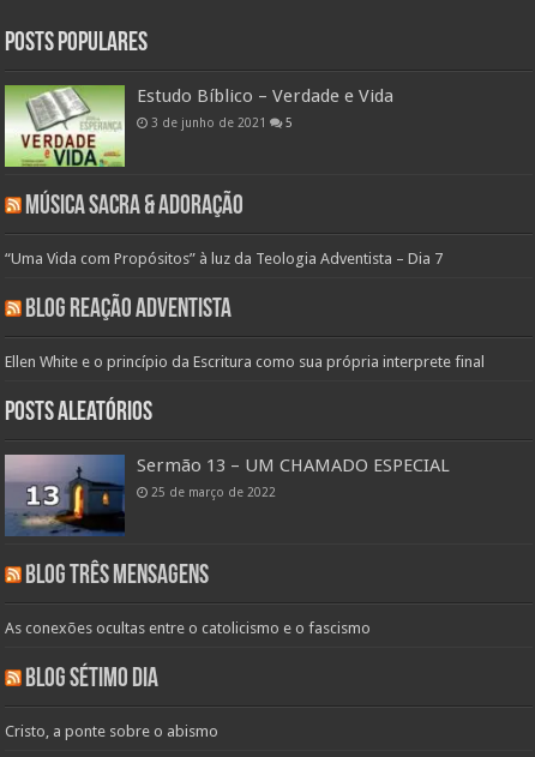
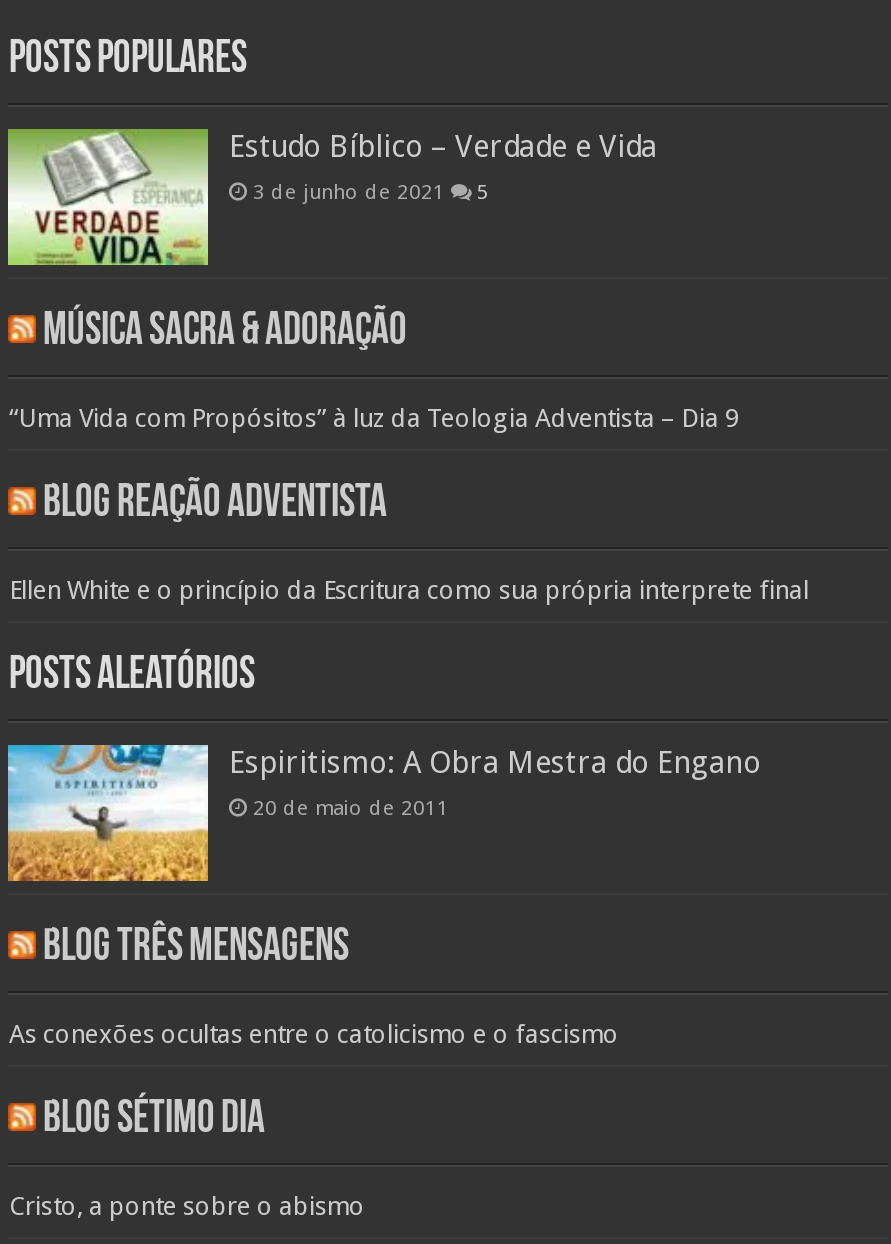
[5,250,443,268] “Uma Vida com Propósitos” à luz da Teologia Adventista – Dia 7 -> [9,403,739,433] “Uma Vida com Propósitos” à luz da Teologia Adventista – Dia 9
[4,453,450,536] [image] | Sermão 13 – UM CHAMADO ESPECIAL | 25 de março de 2022 -> [6,743,761,883] [image] | Espiritismo: A Obra Mestra do Engano | 20 de maio de 2011

